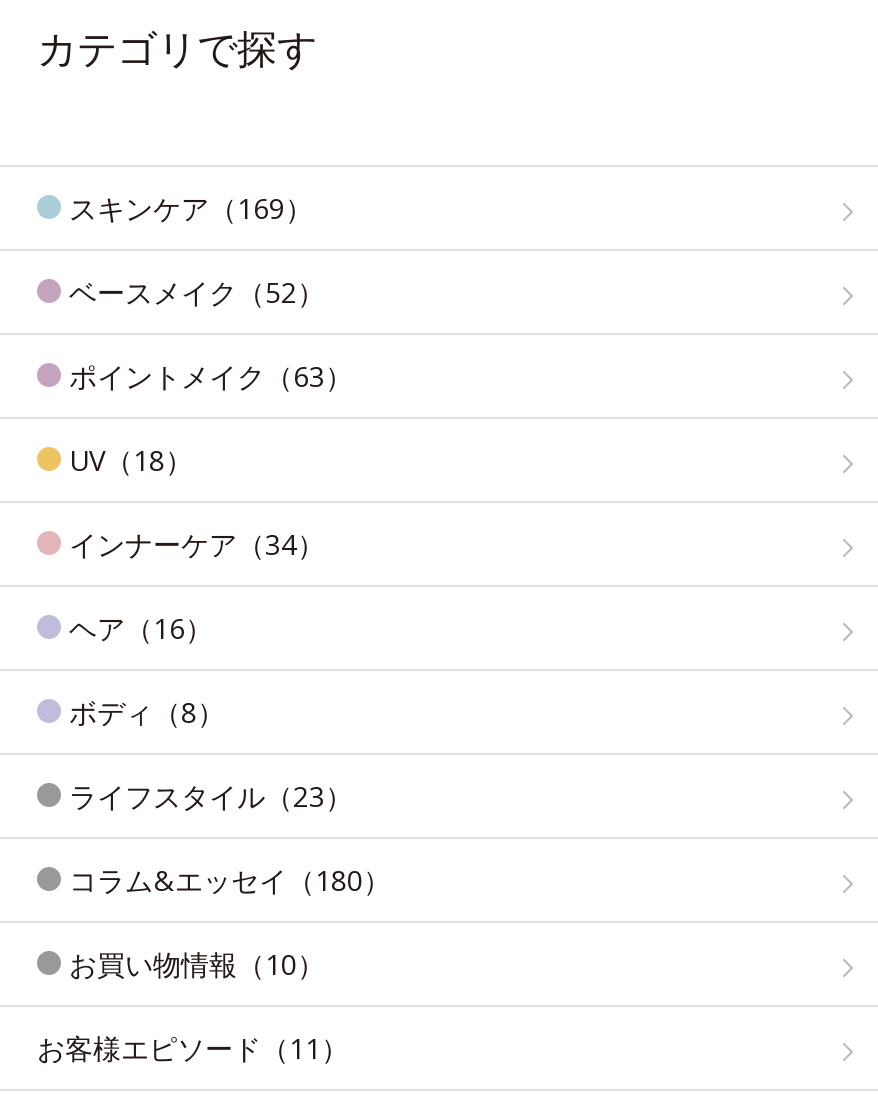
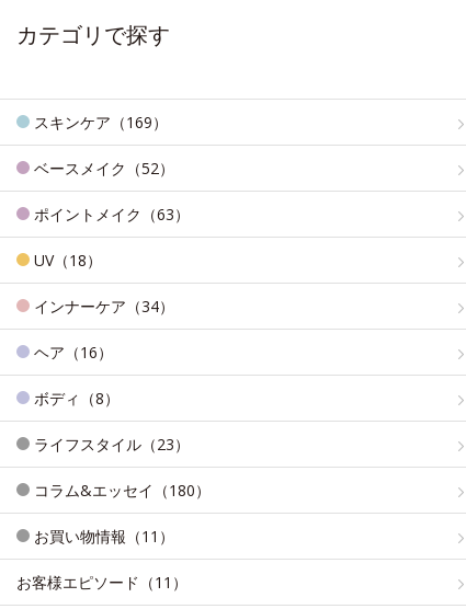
[69,945,325,983] お買い物情報（10） -> [34,526,174,547] お買い物情報（11）

